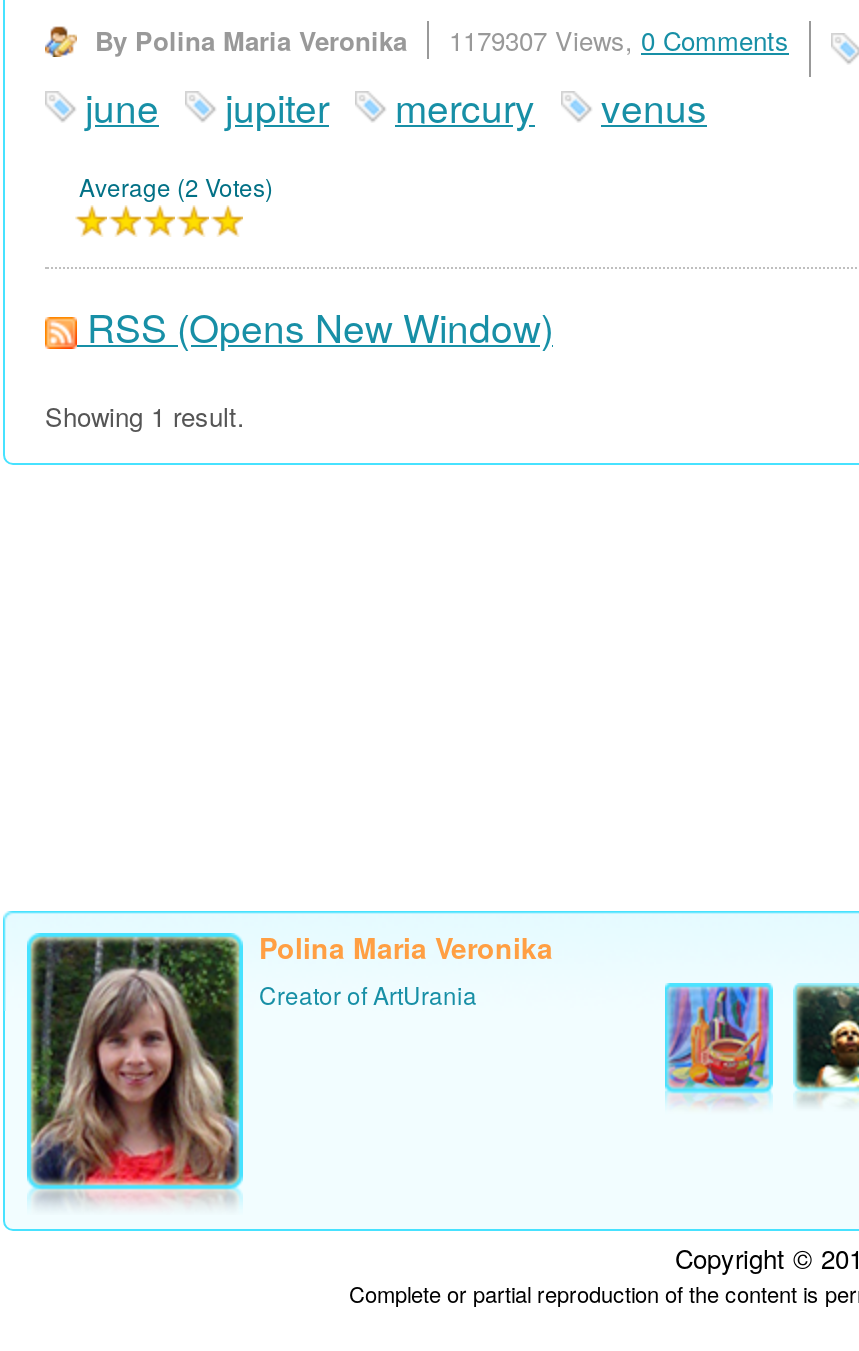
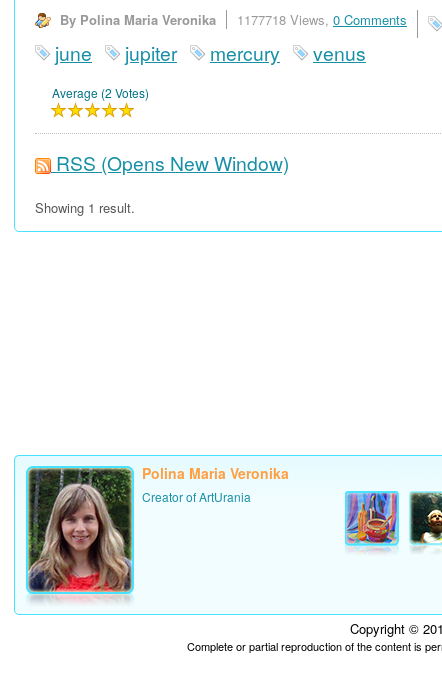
[449,21,789,59] 1179307 Views, 0 Comments -> [237,10,407,29] 1177718 Views, 0 Comments

